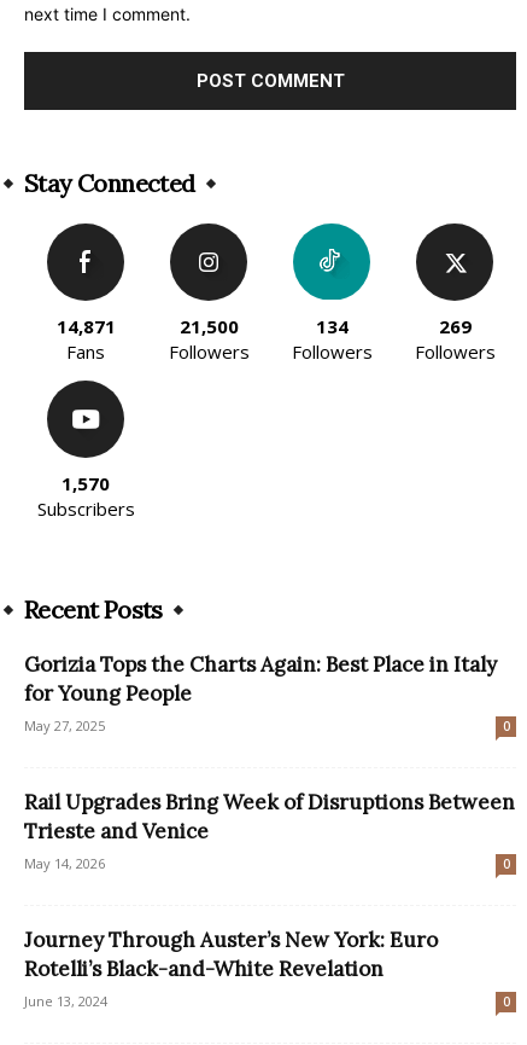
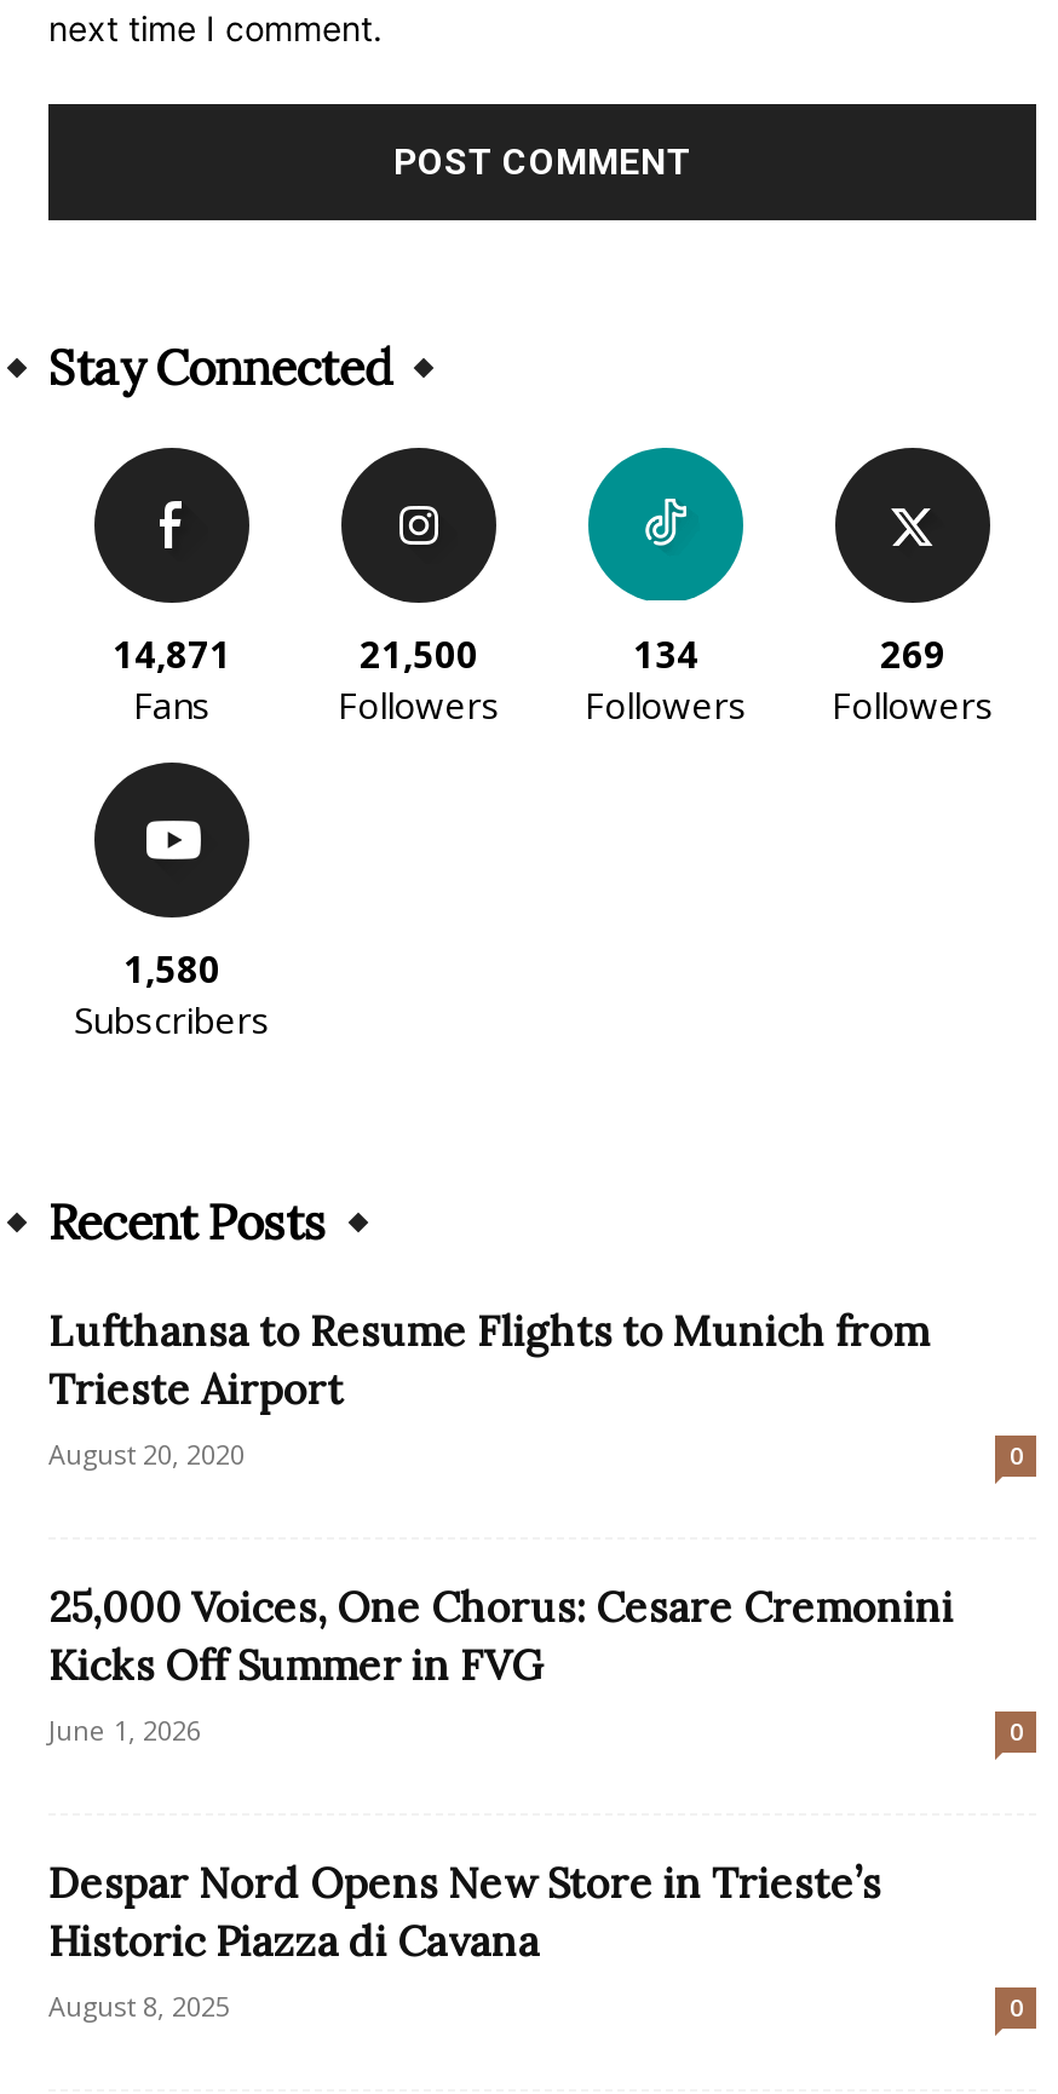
[62,472,110,496] 1,570 -> [123,945,220,994] 1,580
[24,652,497,735] Gorizia Tops the Charts Again: Best Place in Italy | for Young People | May 27, 2025 -> [48,1306,930,1473] Lufthansa to Resume Flights to Munich from | Trieste Airport | August 20, 2020
[24,789,515,873] Rail Upgrades Bring Week of Disruptions Between | Trieste and Venice | May 14, 2026 -> [48,1582,954,1749] 25,000 Voices, One Chorus: Cesare Cremonini | Kicks Off Summer in FVG | June 1, 2026
[24,927,438,1010] Journey Through Auster’s New York: Euro | Rotelli’s Black-and-White Revelation | June 13, 2024 -> [48,1858,881,2025] Despar Nord Opens New Store in Trieste’s | Historic Piazza di Cavana | August 8, 2025

